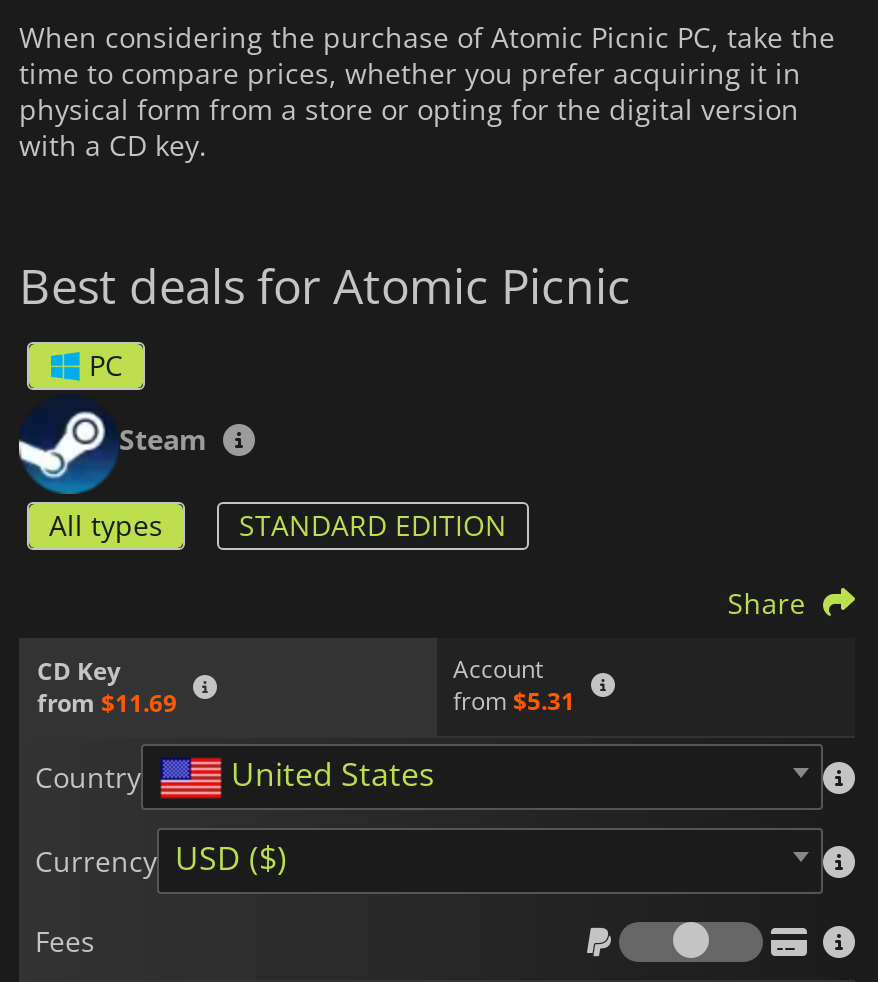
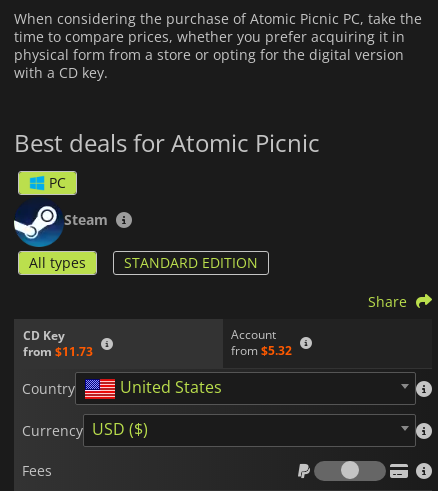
[37,685,177,719] from $11.69 -> [23,343,93,360] from $11.73
[453,684,575,718] from $5.31 -> [231,342,292,359] from $5.32

